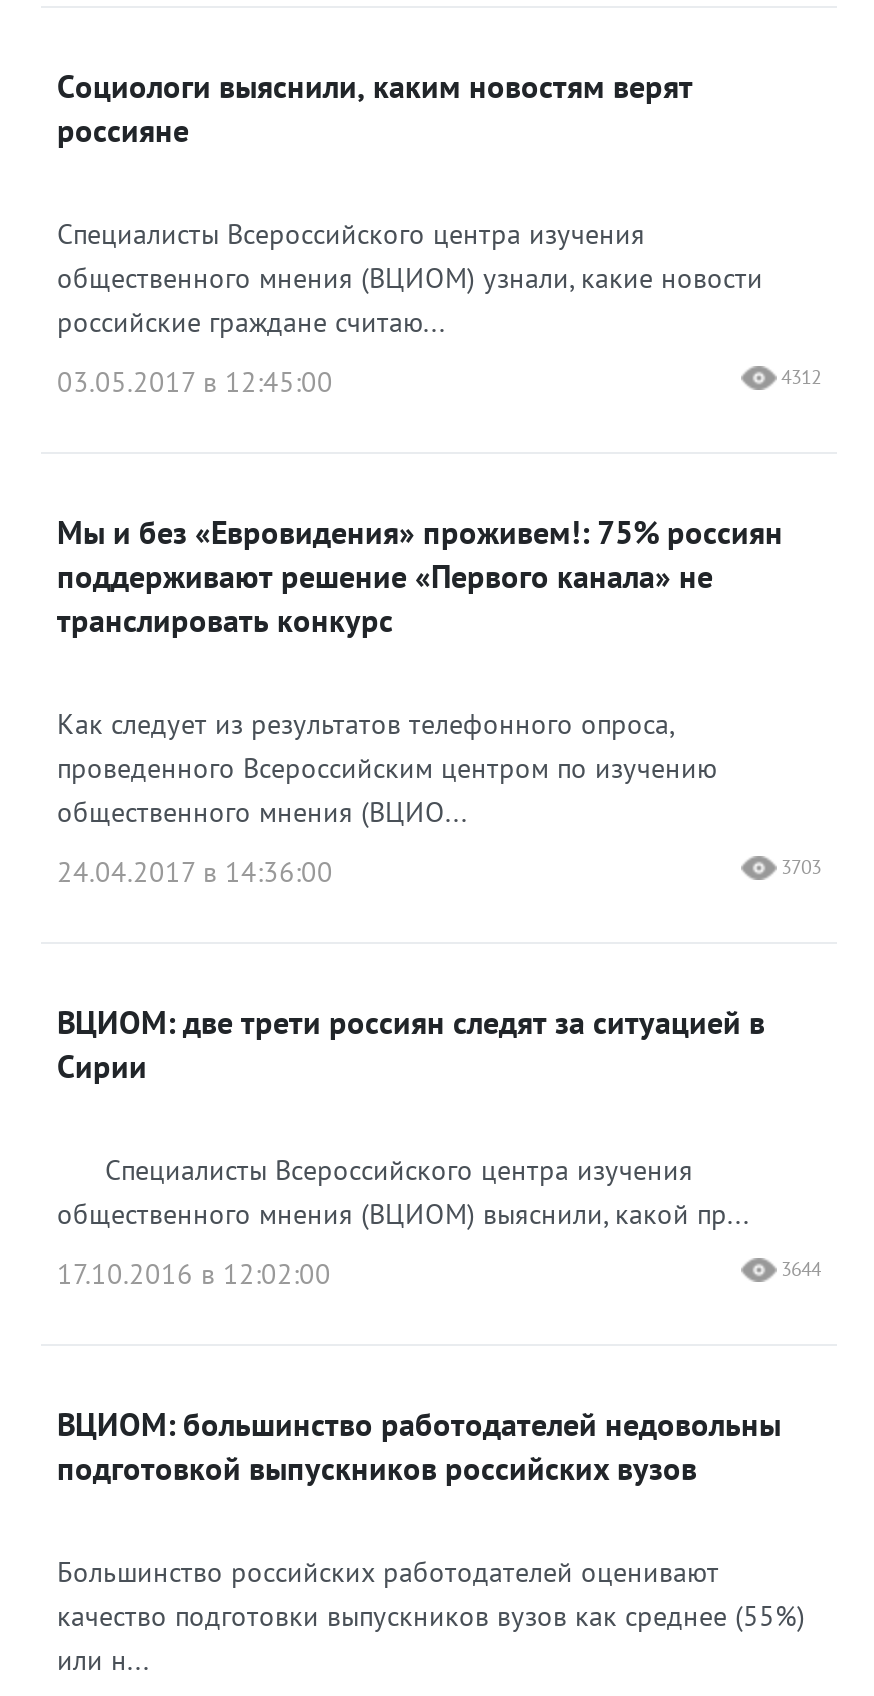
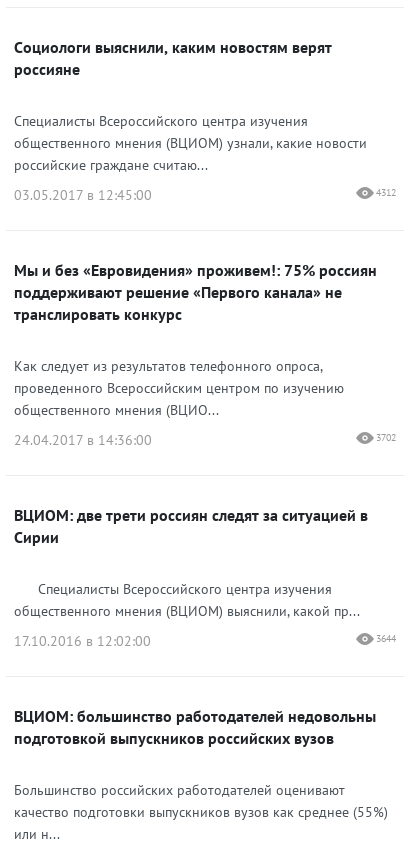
[781,854,821,880] 3703 -> [376,431,396,444] 3702

